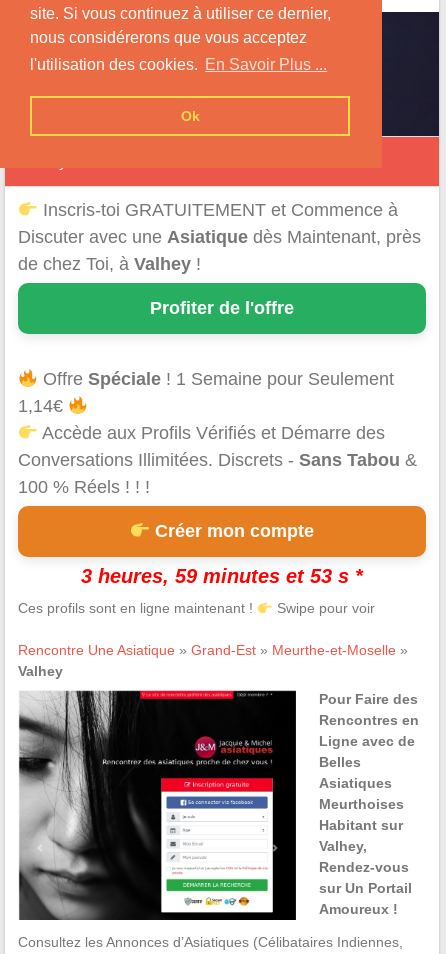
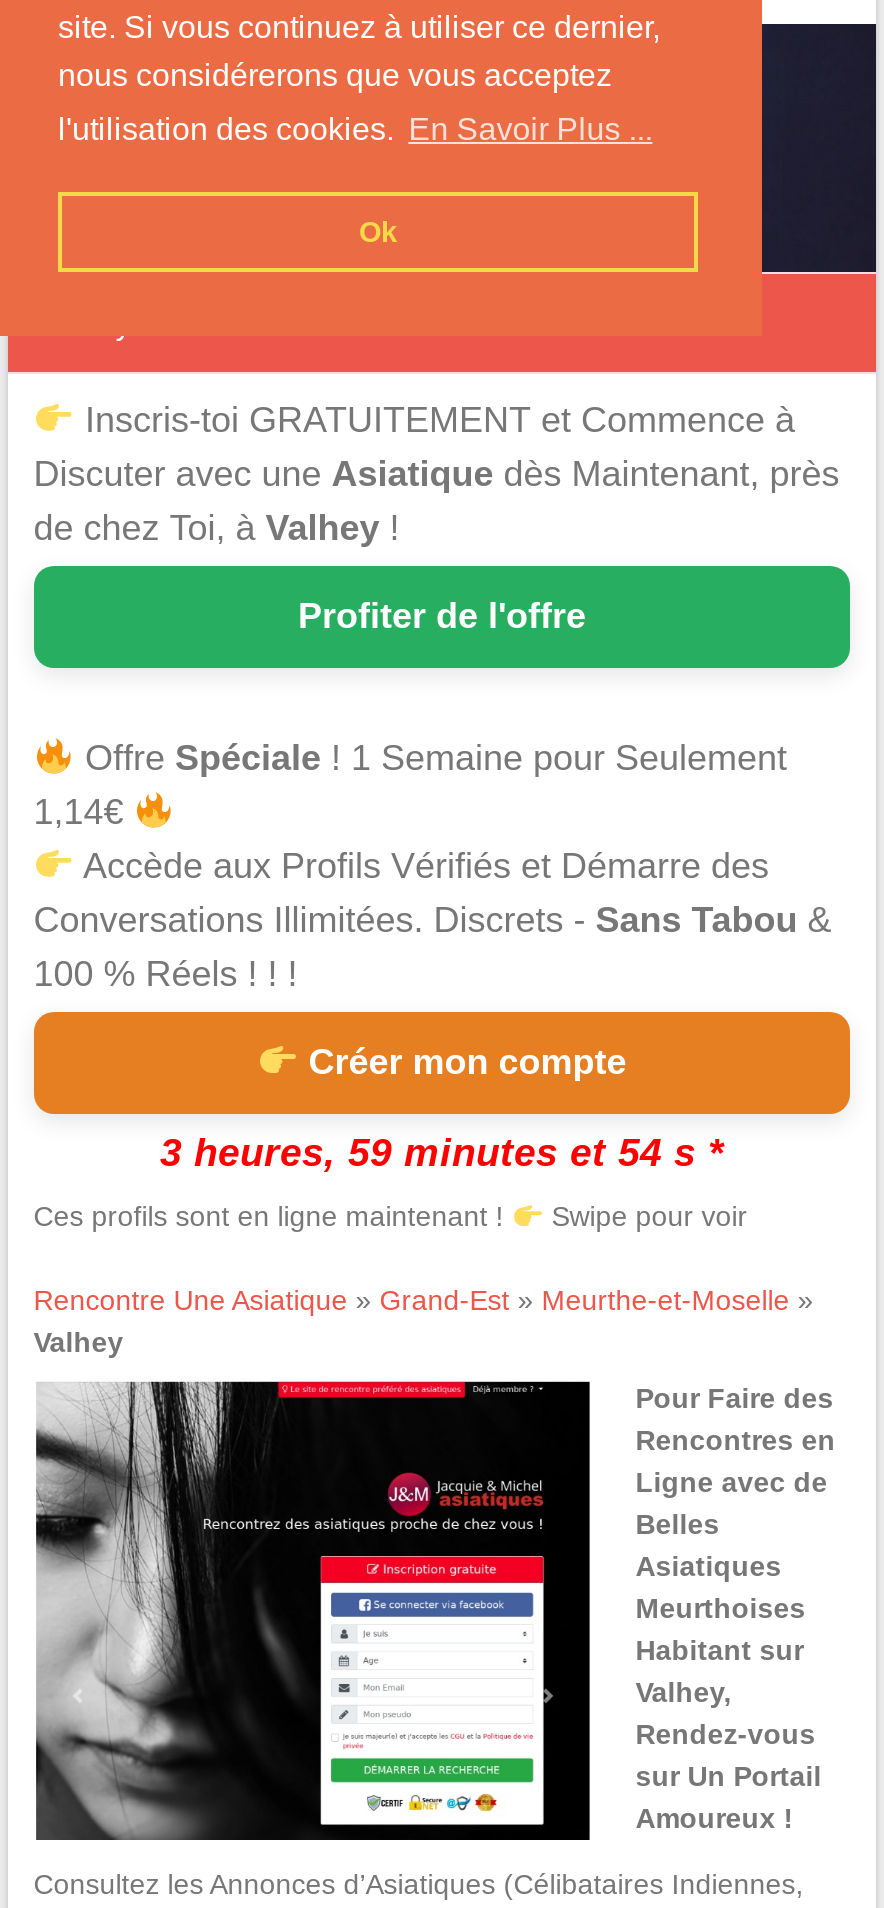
[81,565,363,587] 3 heures, 59 minutes et 53 s * -> [160,1130,724,1174] 3 heures, 59 minutes et 54 s *

